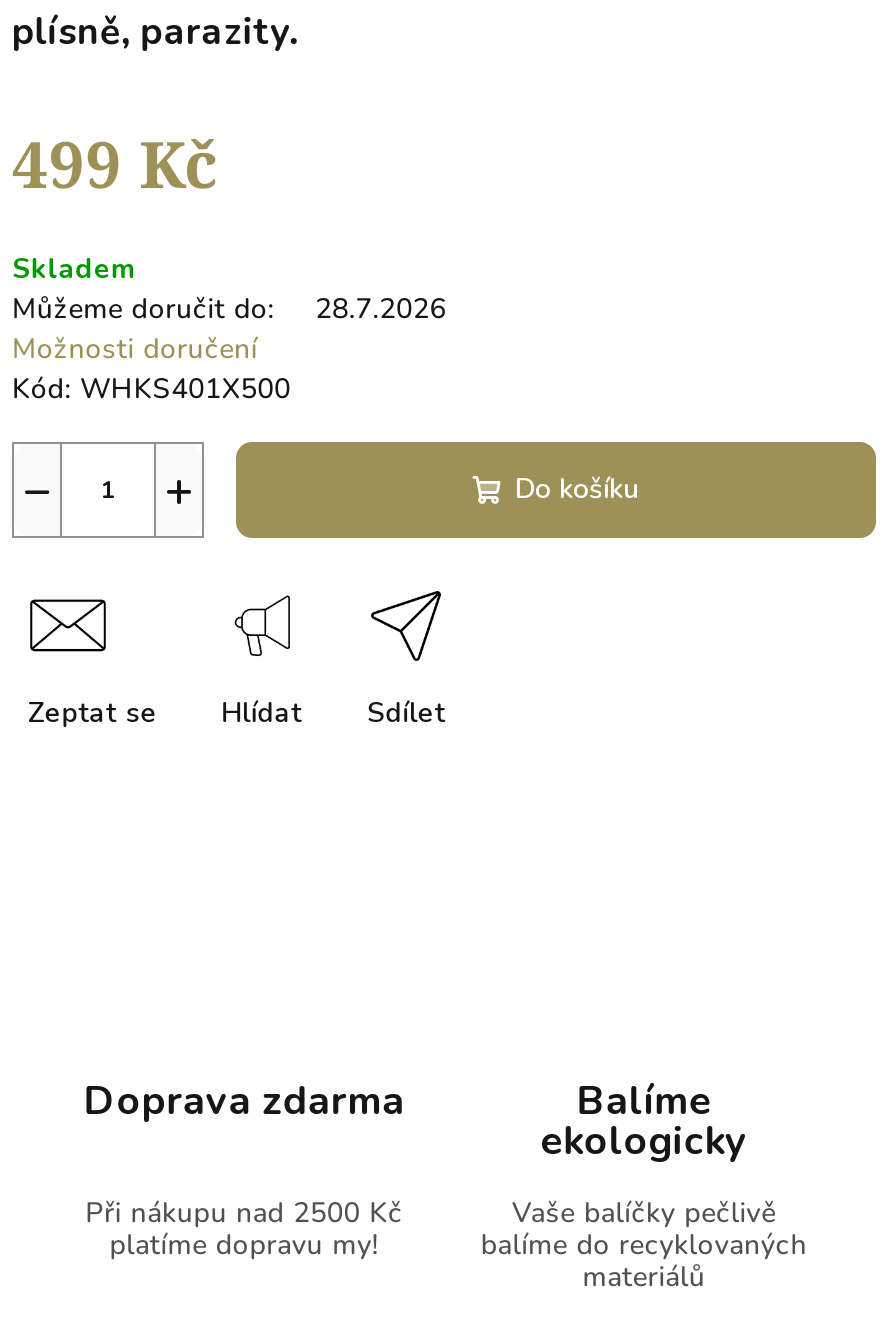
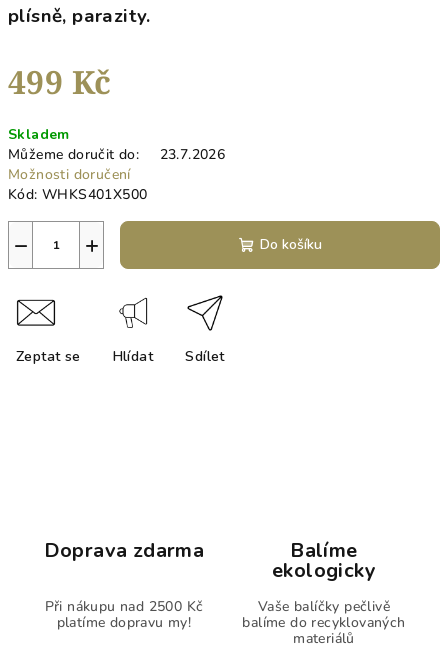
[12,290,446,328] Můžeme doručit do: 28.7.2026 -> [8,145,225,164] Můžeme doručit do: 23.7.2026

